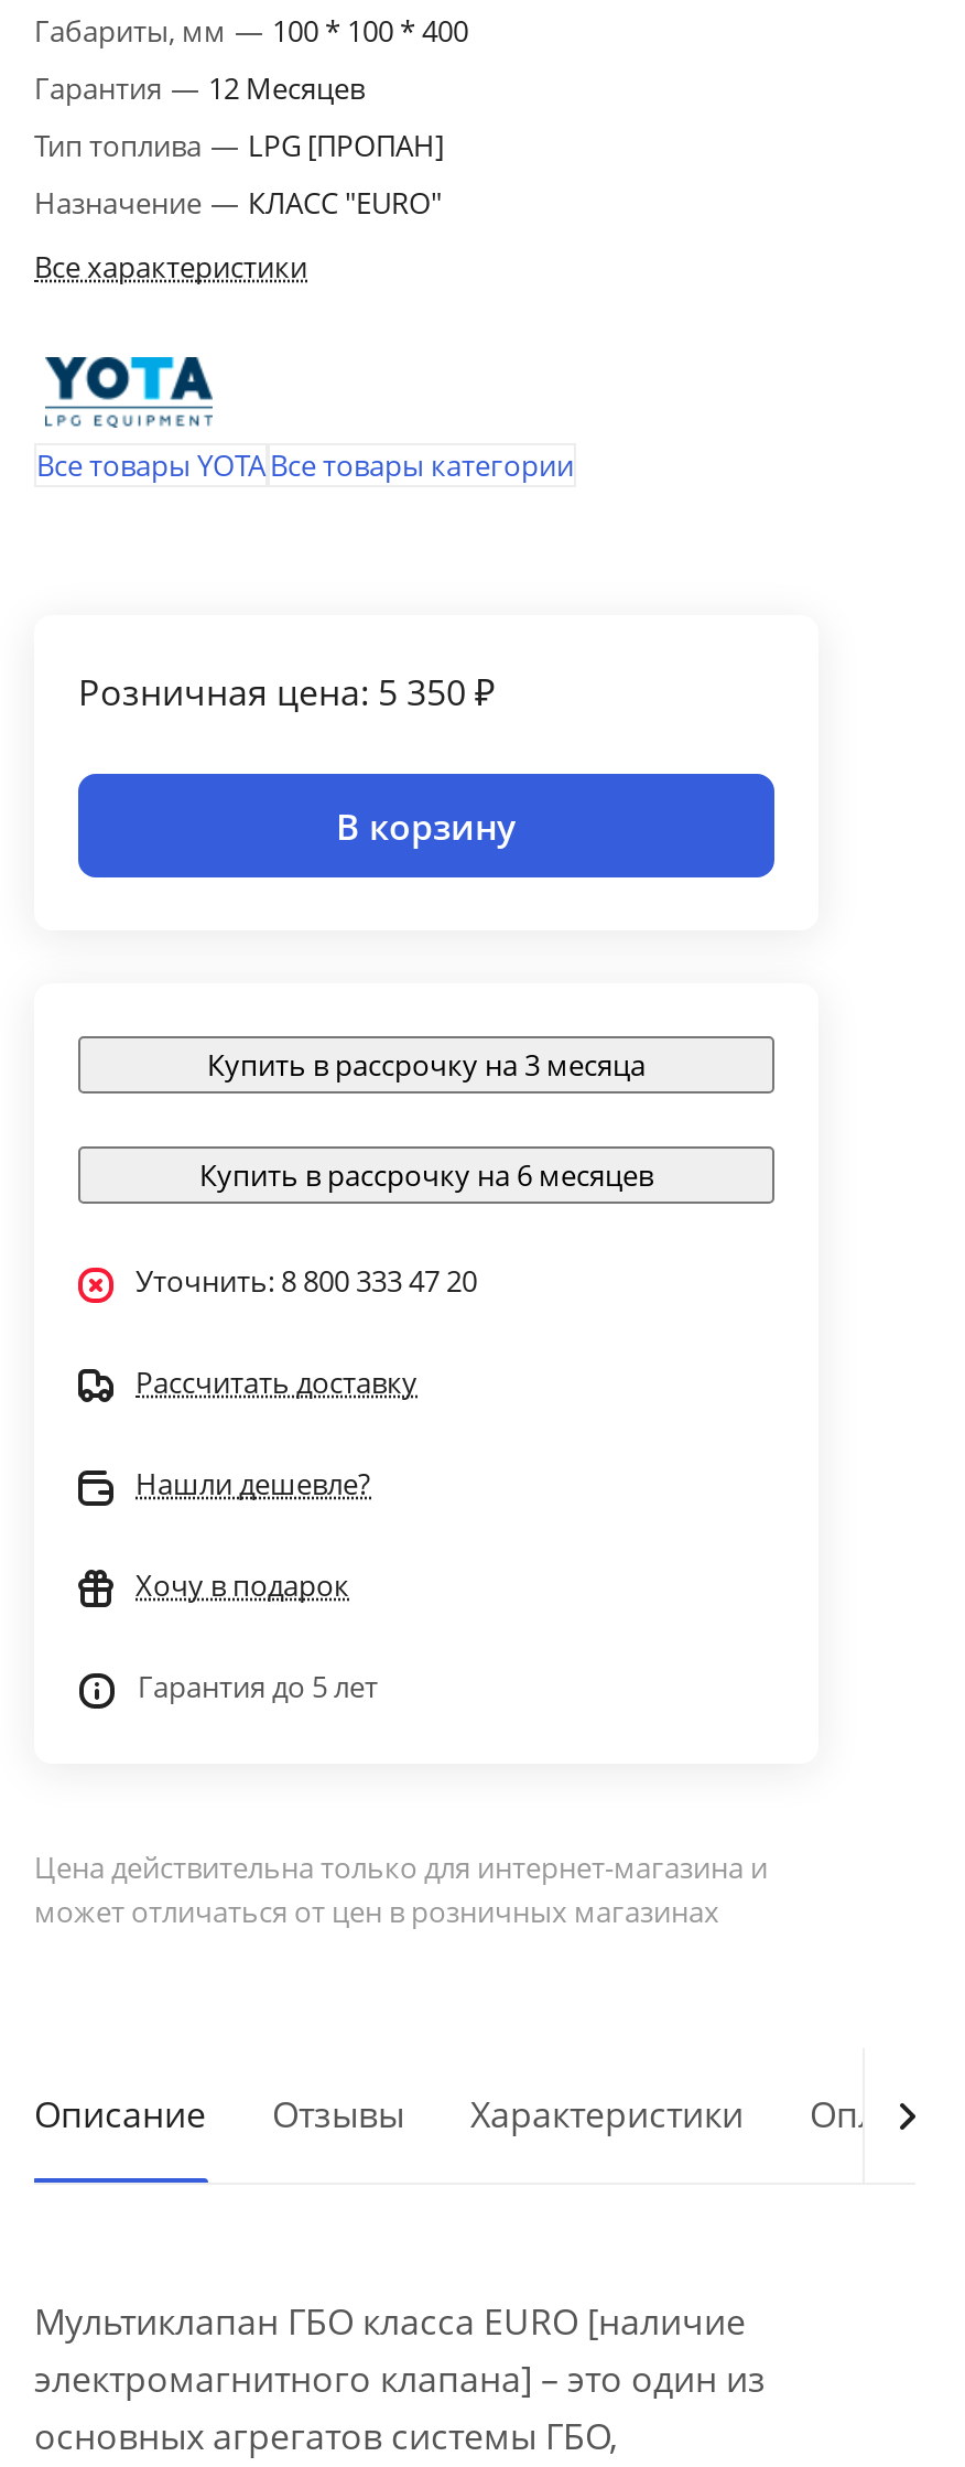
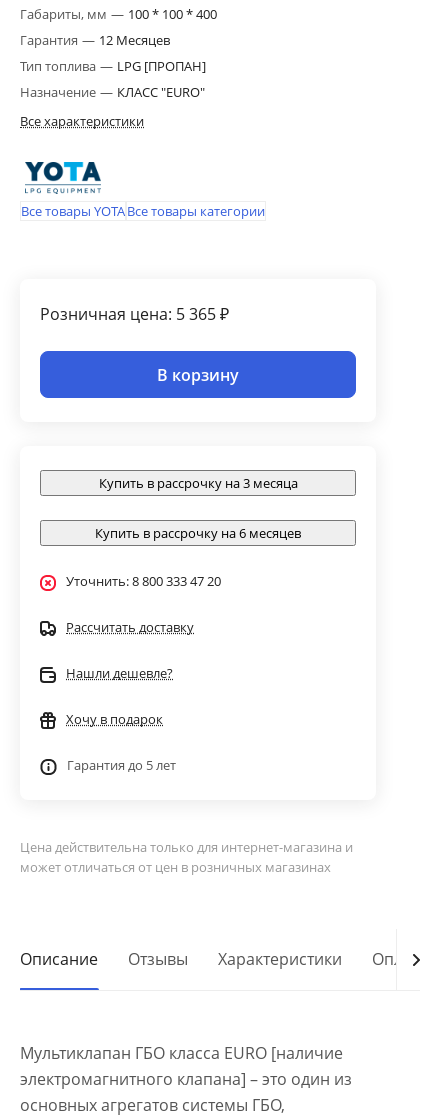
[78,668,495,717] Розничная цена: 5 350 ₽ -> [40,303,229,325] Розничная цена: 5 365 ₽

